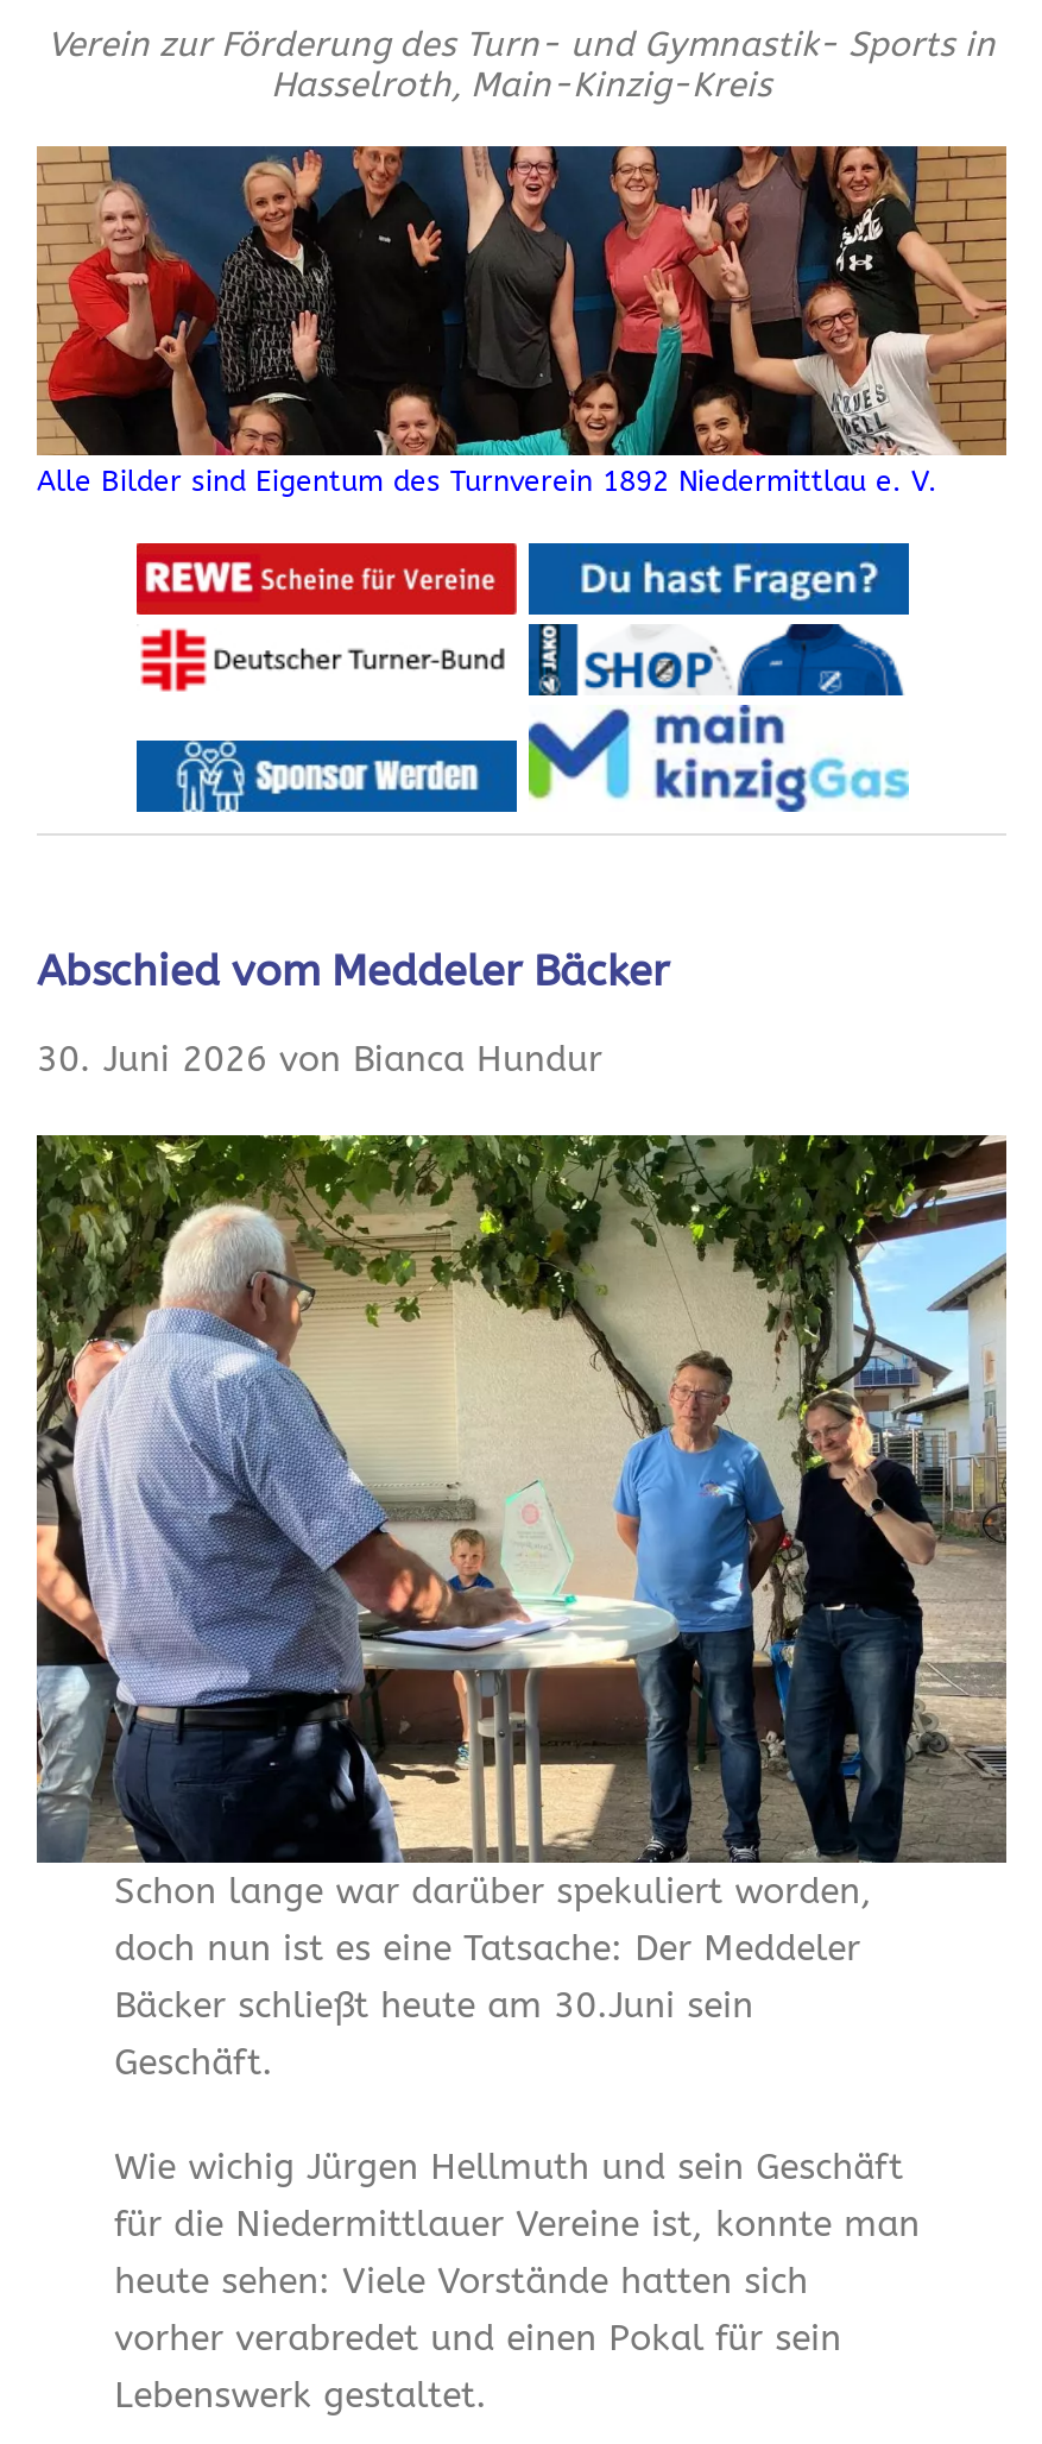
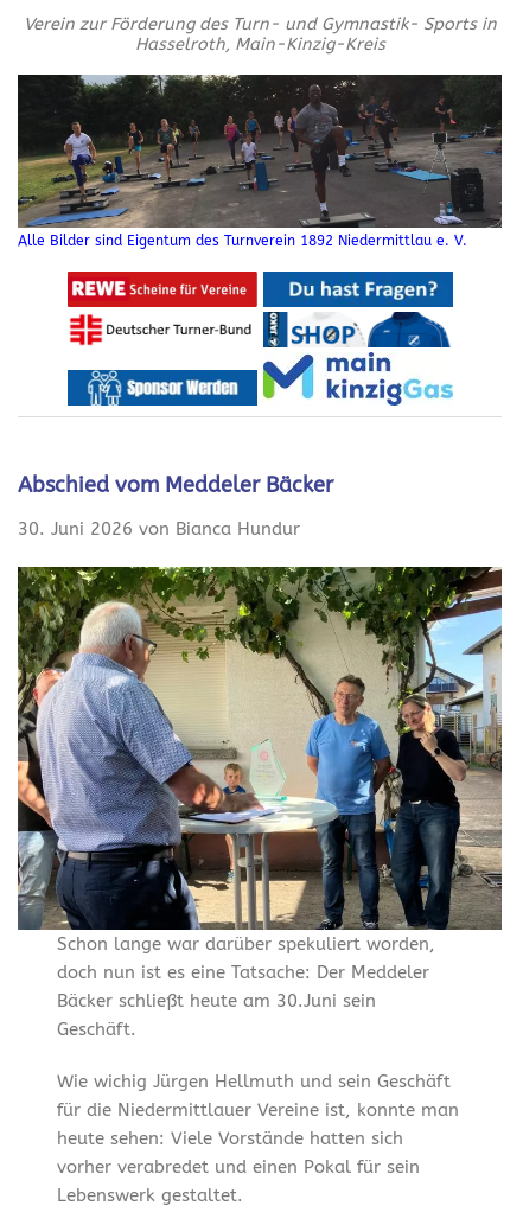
[34,144,1009,458] [image] -> [17,74,503,229] [image]

